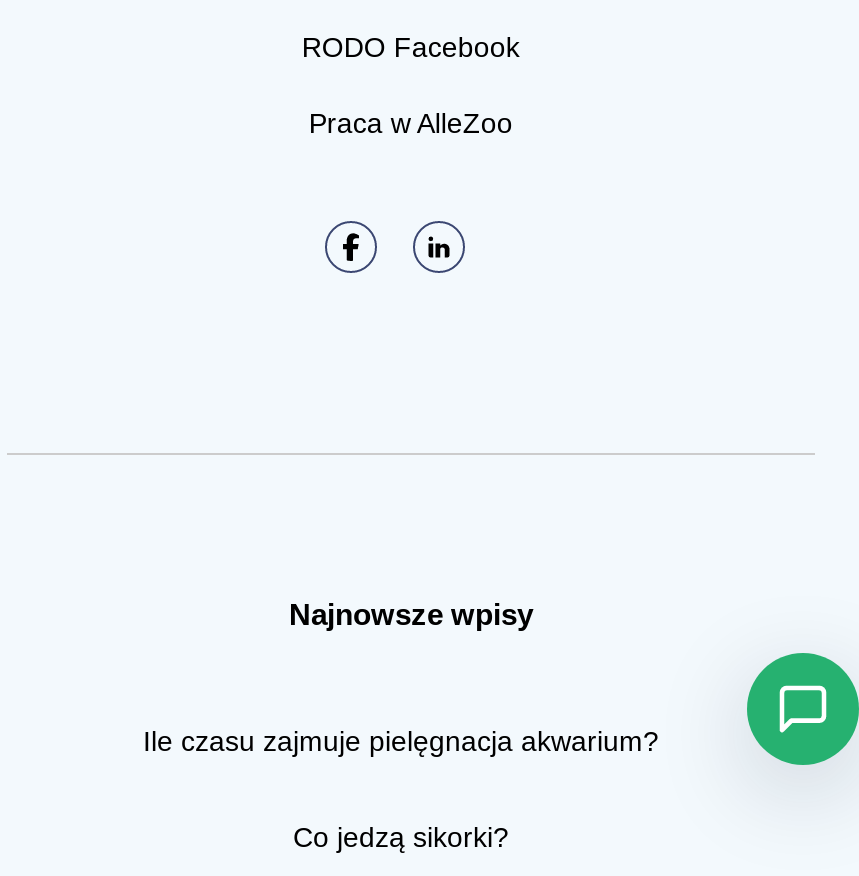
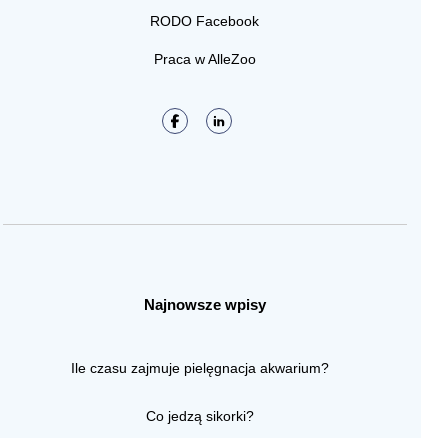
[743,651,853,769] [image] -> none

